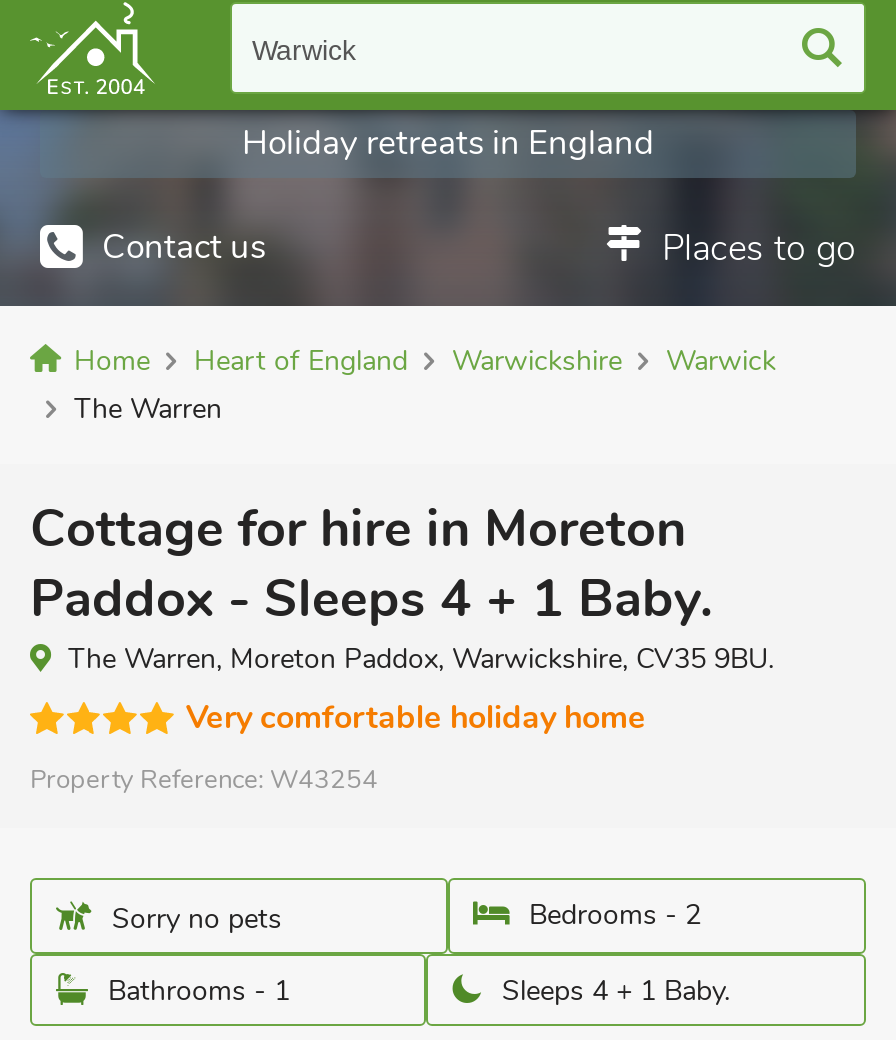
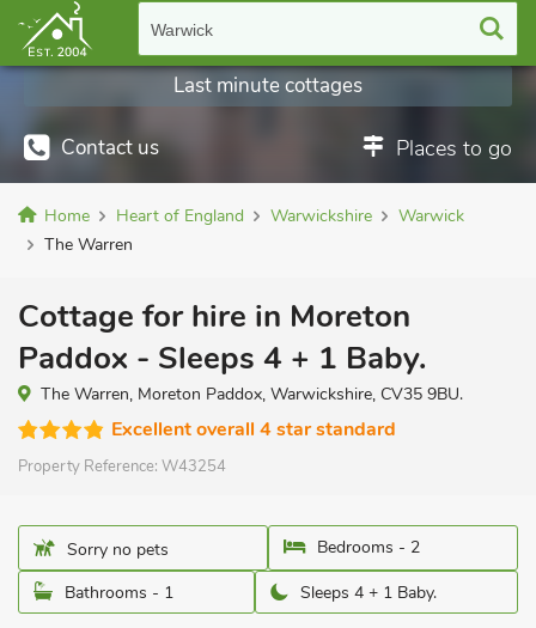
[242,120,654,166] Holiday retreats in England -> [173,72,363,99] Last minute cottages
[186,696,646,740] Very comfortable holiday home -> [111,416,396,443] Excellent overall 4 star standard

